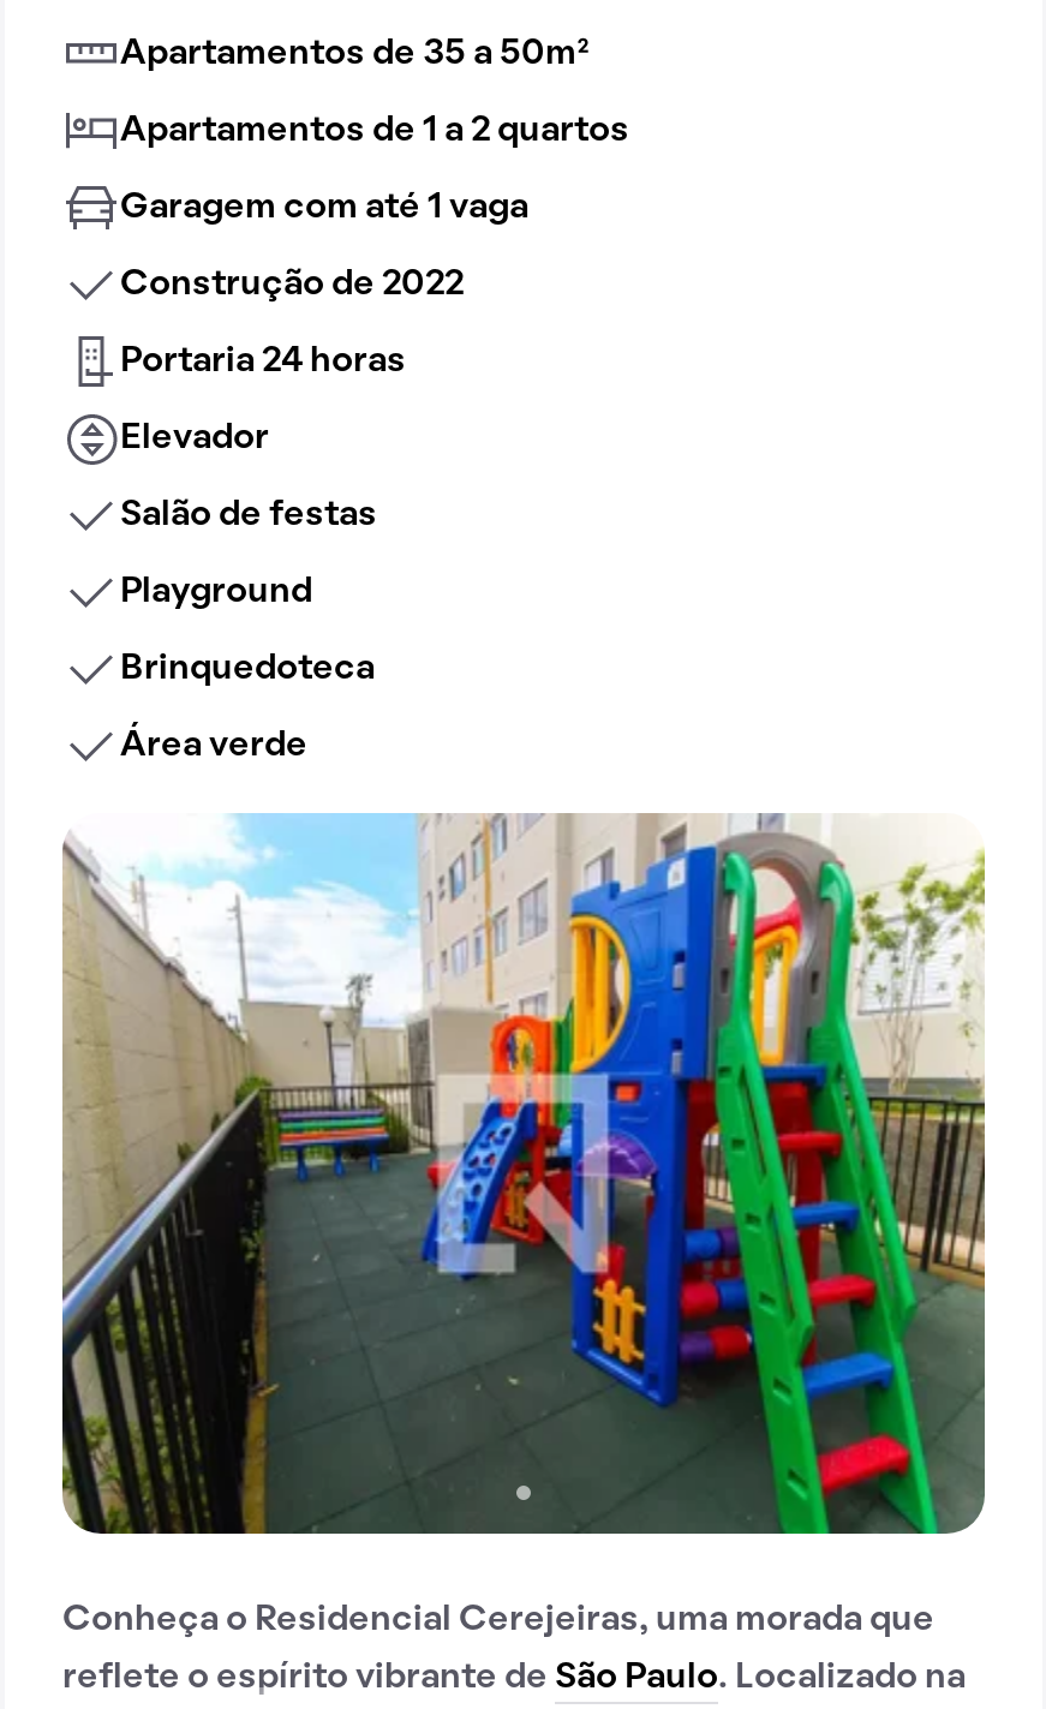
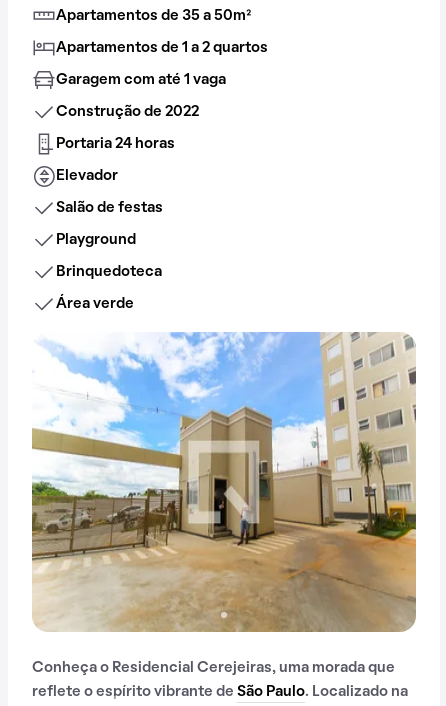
[60,813,987,1536] [image] -> [31,331,417,633] [image]

